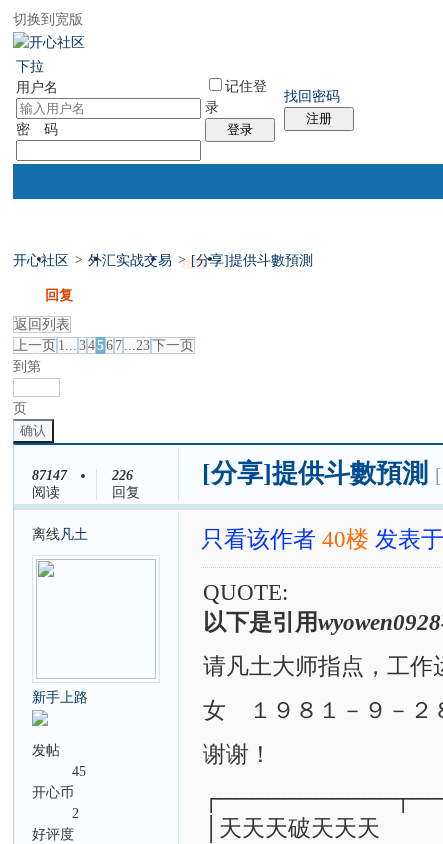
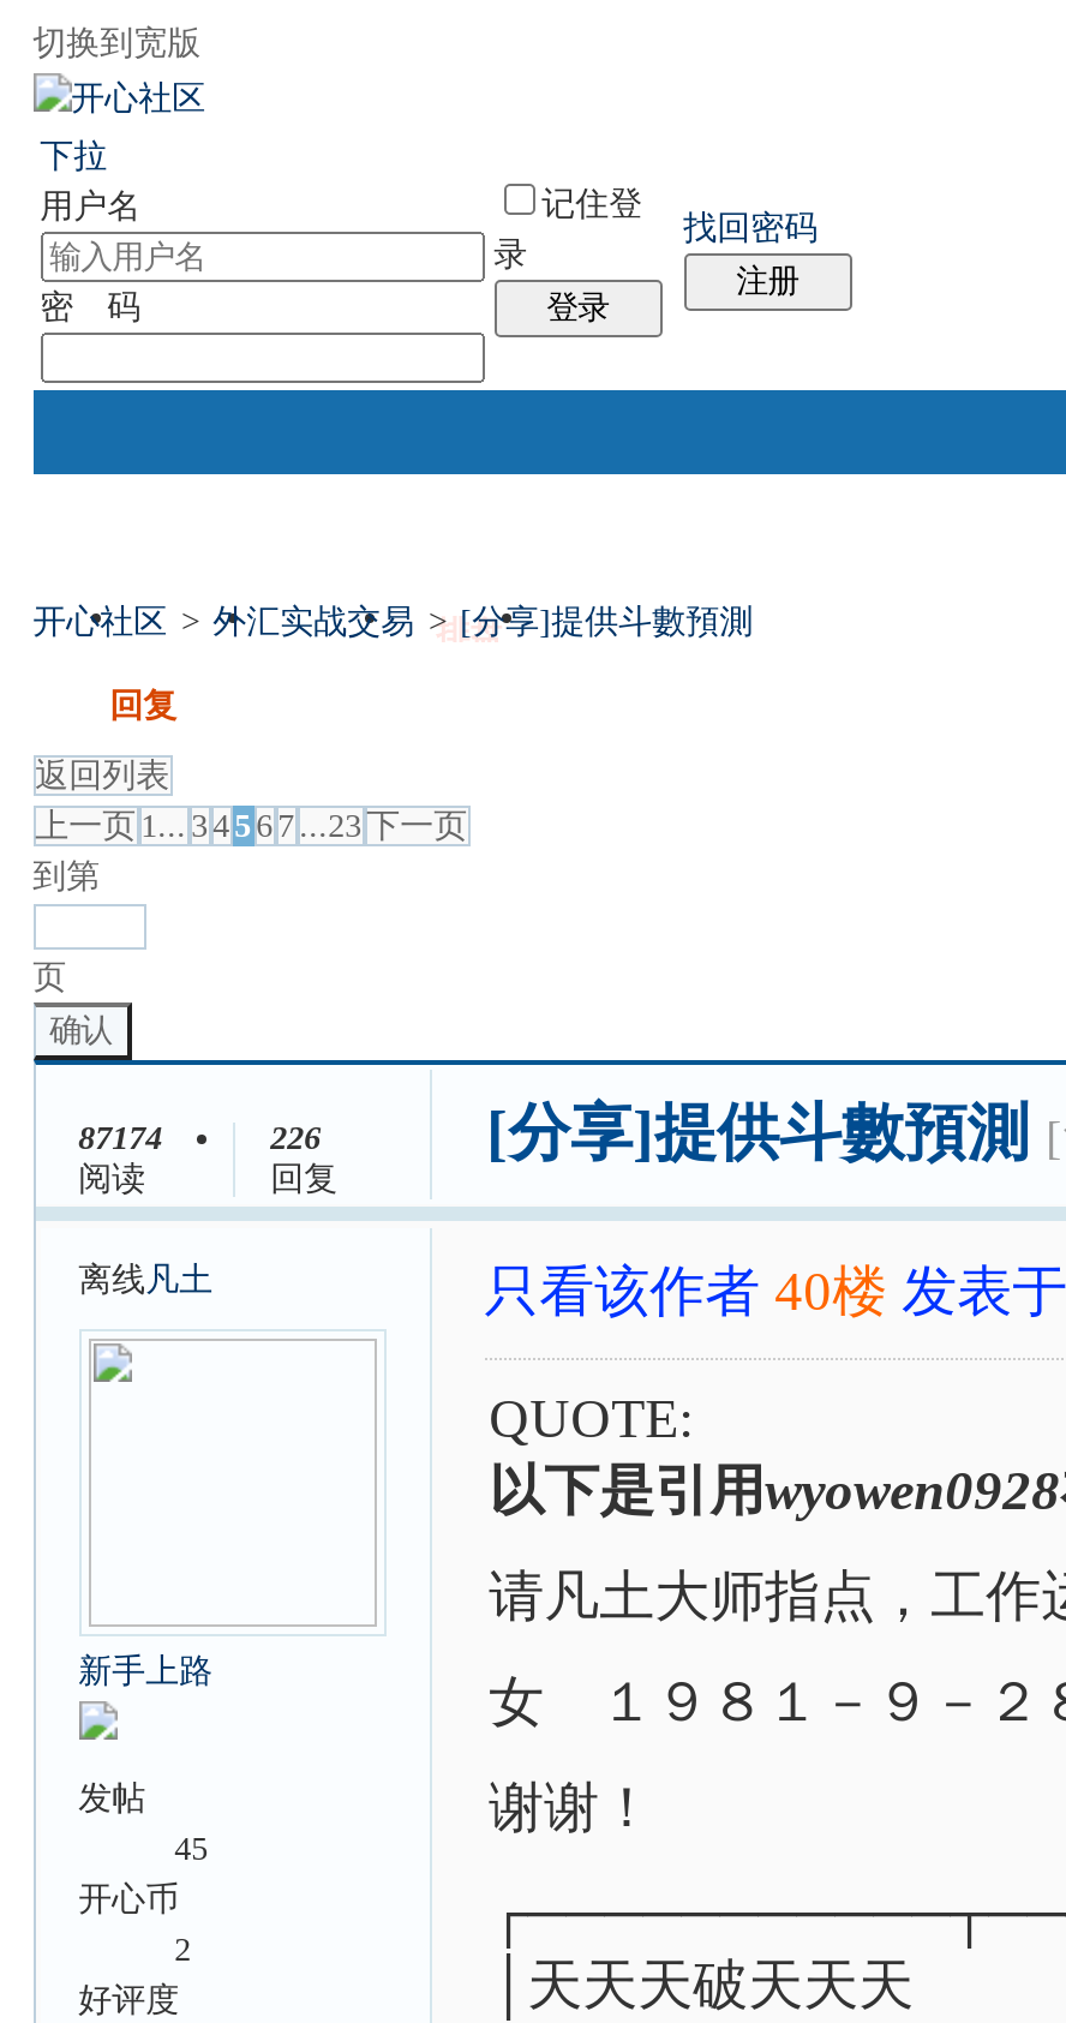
[32,468,67,483] 87147 -> [78,1120,162,1156] 87174

